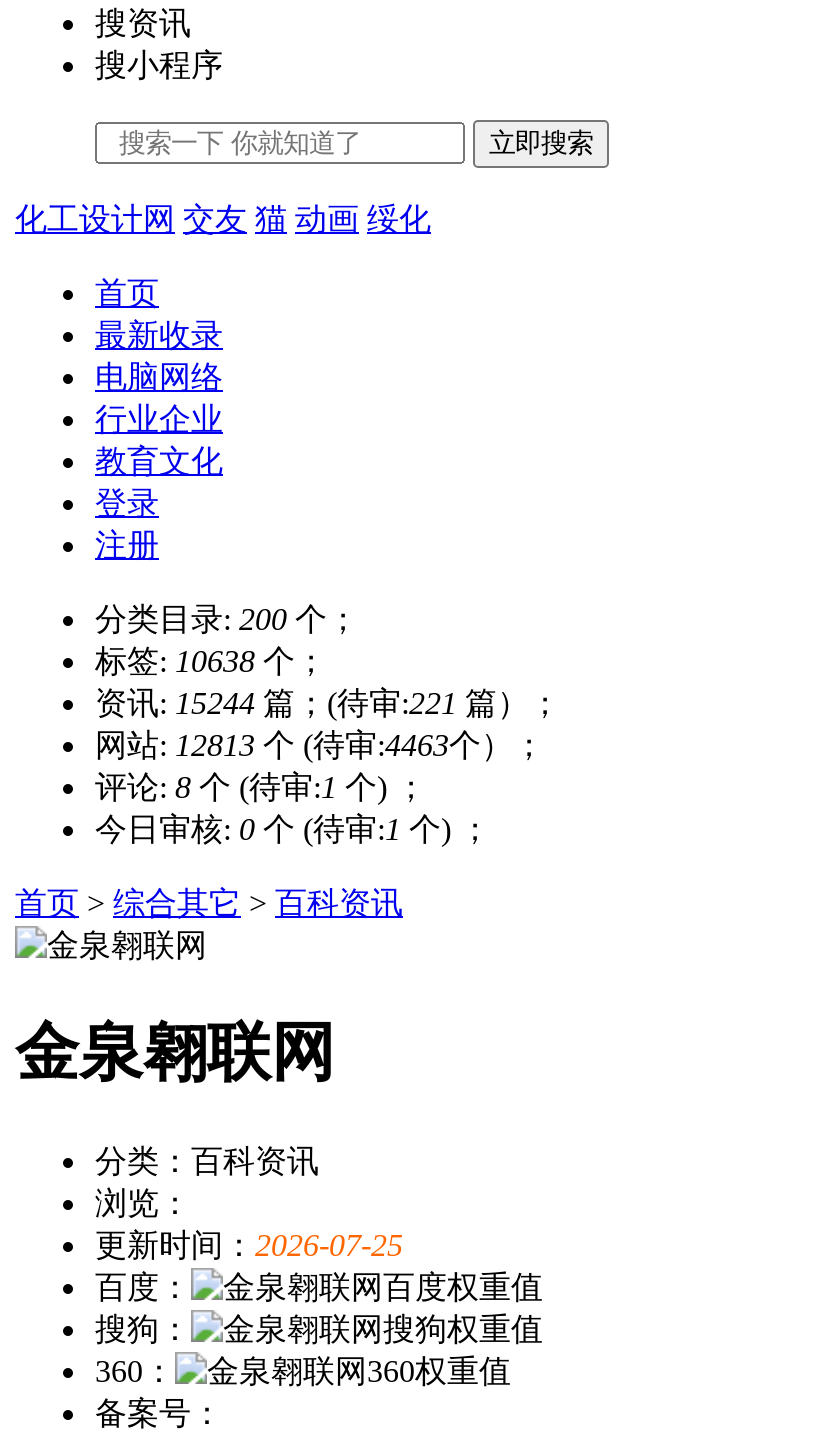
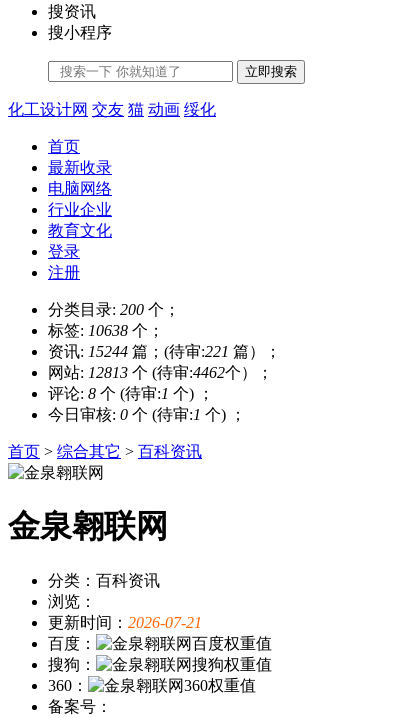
[95,728,545,762] 网站: 12813个 (待审:4463个）； -> [48,364,273,381] 网站: 12813个 (待审:4462个）；
[95,1228,403,1262] 更新时间：2026-07-25 -> [48,614,202,631] 更新时间：2026-07-21

